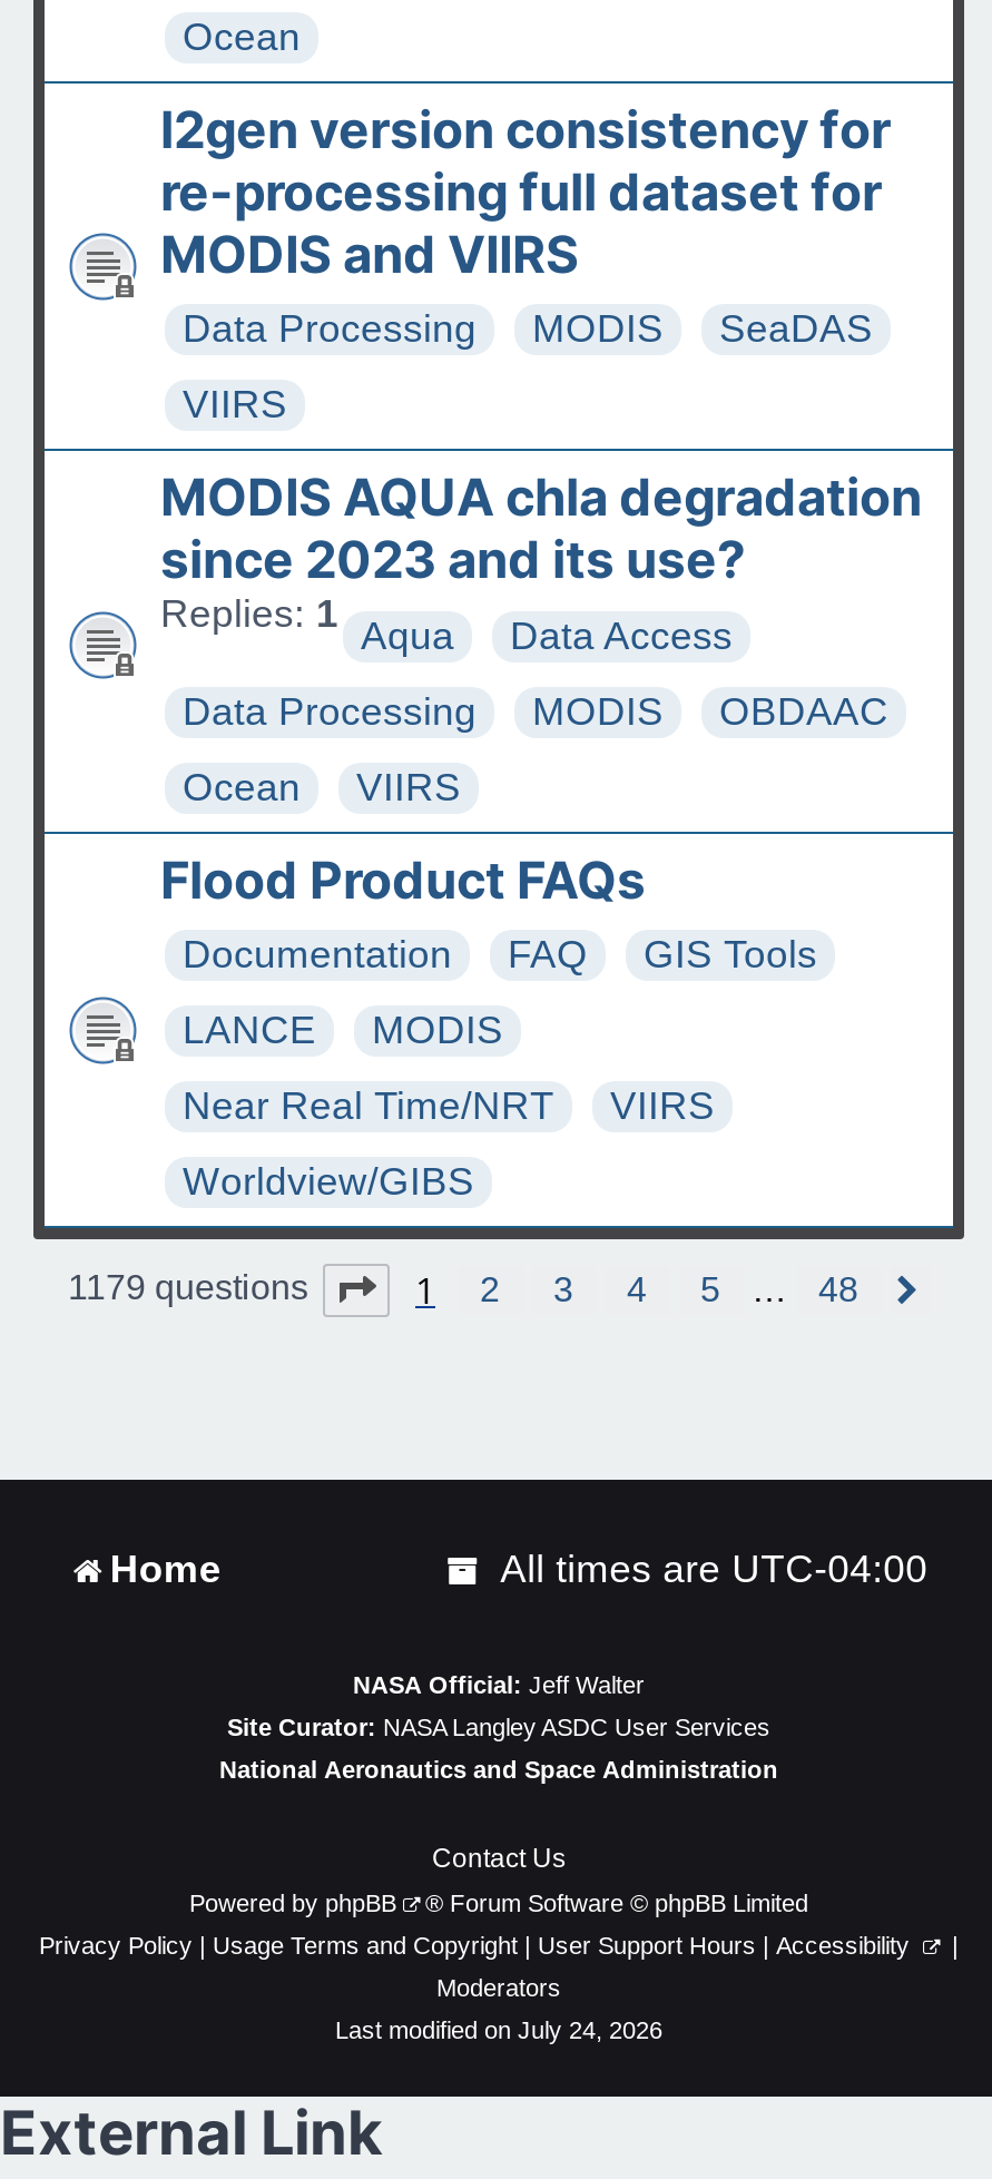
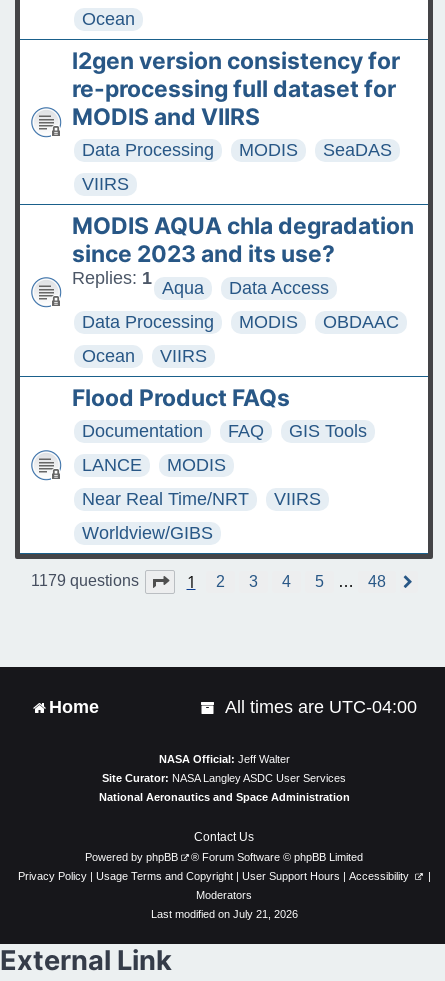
[335,2016,662,2043] Last modified on July 24, 2026 -> [150,908,297,920] Last modified on July 21, 2026

